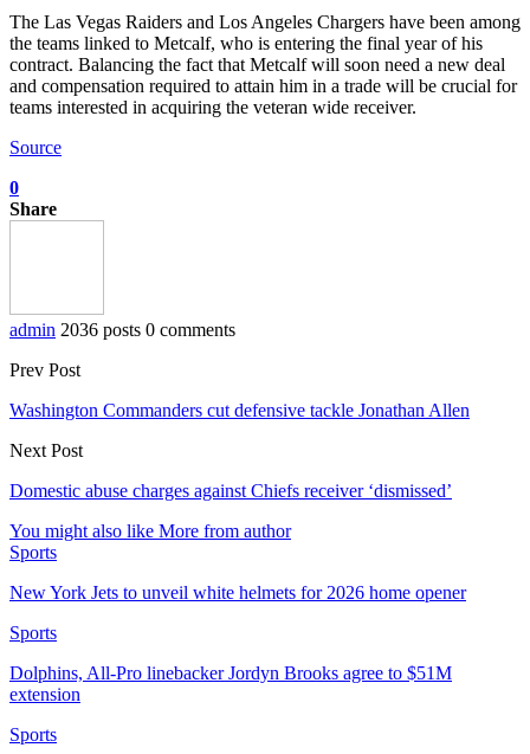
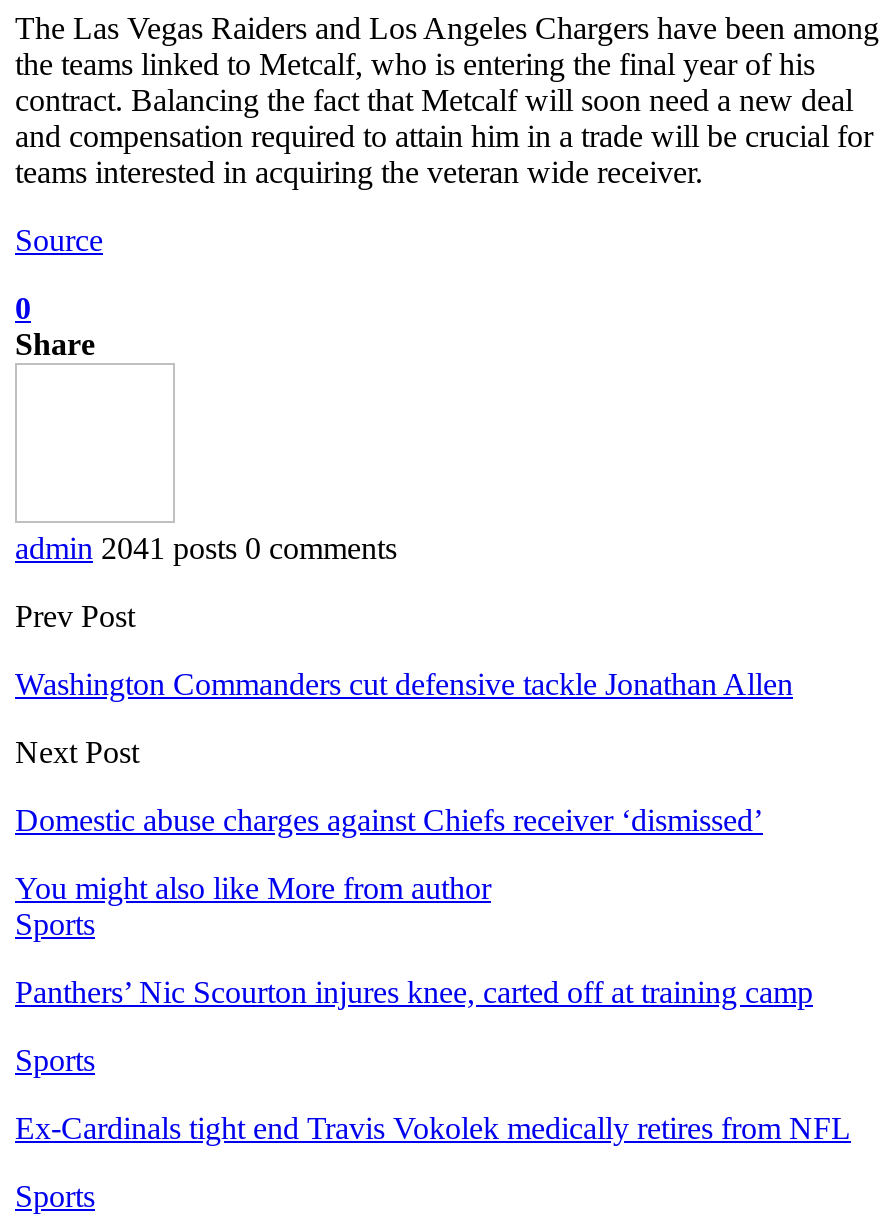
[9,319,235,339] admin 2036 posts 0 comments -> [15,531,397,565] admin 2041 posts 0 comments
[9,582,466,602] New York Jets to unveil white helmets for 2026 home opener -> [15,975,813,1009] Panthers’ Nic Scourton injures knee, carted off at training camp
[9,663,452,704] Dolphins, All-Pro linebacker Jordyn Brooks agree to $51M | extension -> [15,1111,851,1145] Ex-Cardinals tight end Travis Vokolek medically retires from NFL

